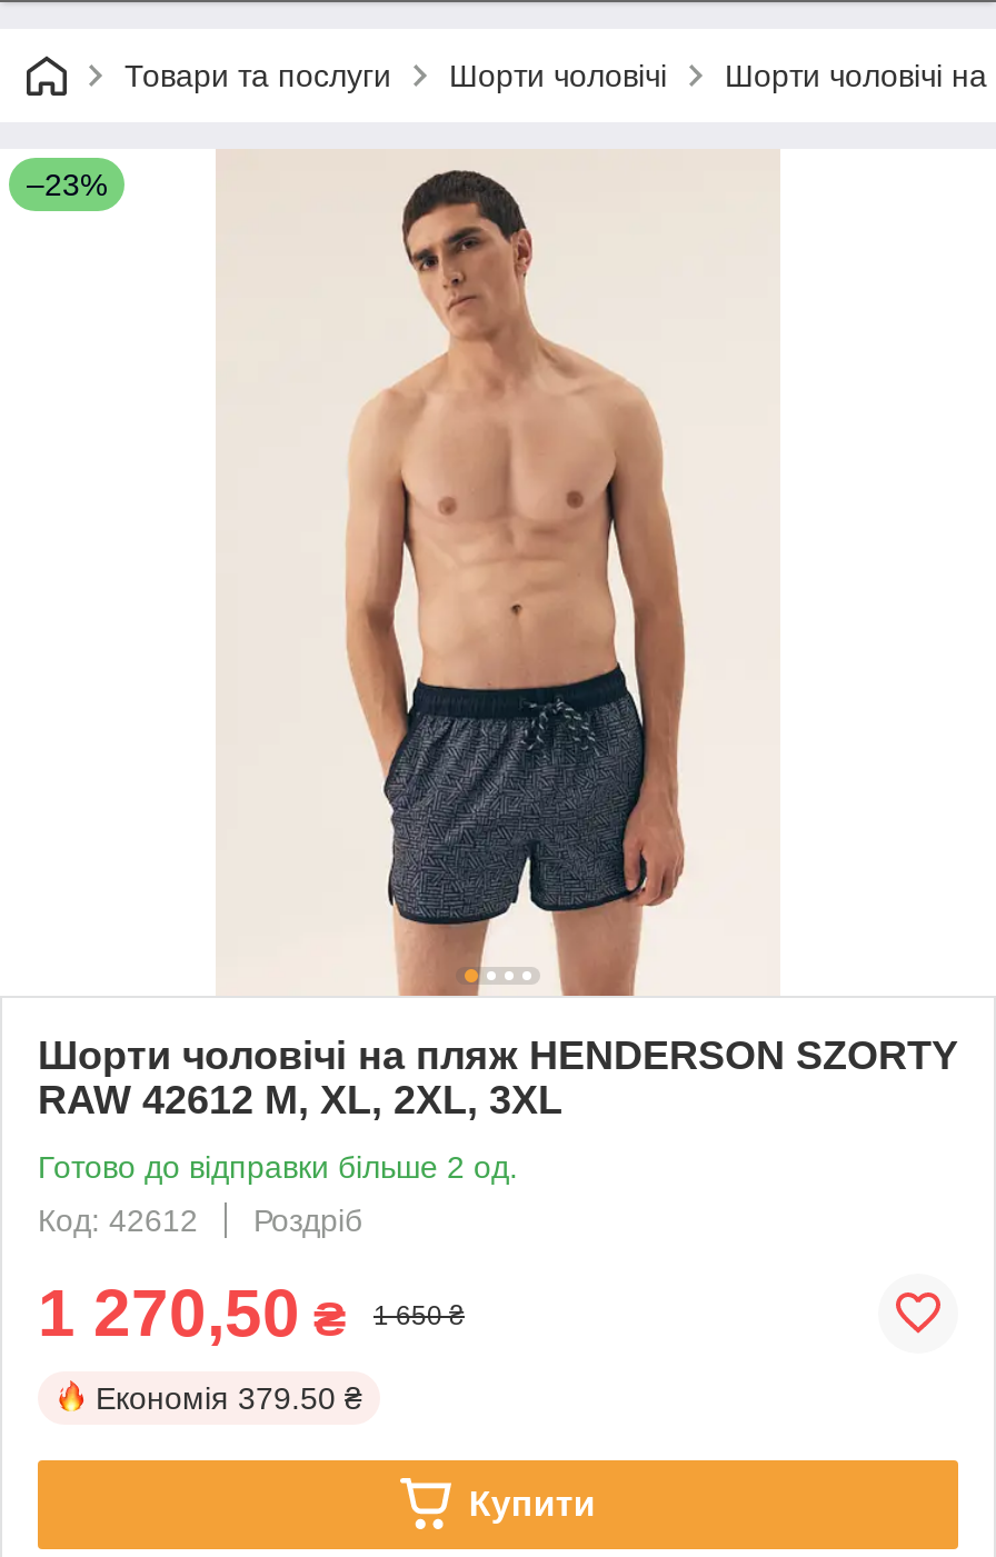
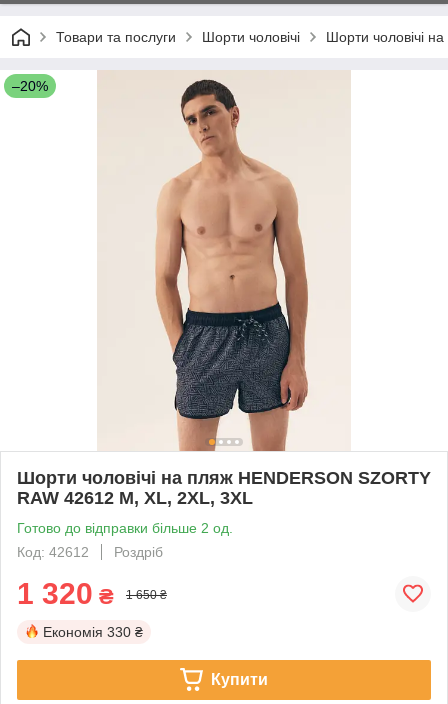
[27,167,107,202] –23% -> [12,78,48,94] –20%
[38,1275,347,1349] 1 270,50 ₴ -> [17,577,114,610] 1 320 ₴
[96,1380,362,1415] Економія 379.50 ₴ -> [43,624,143,640] Економія 330 ₴

